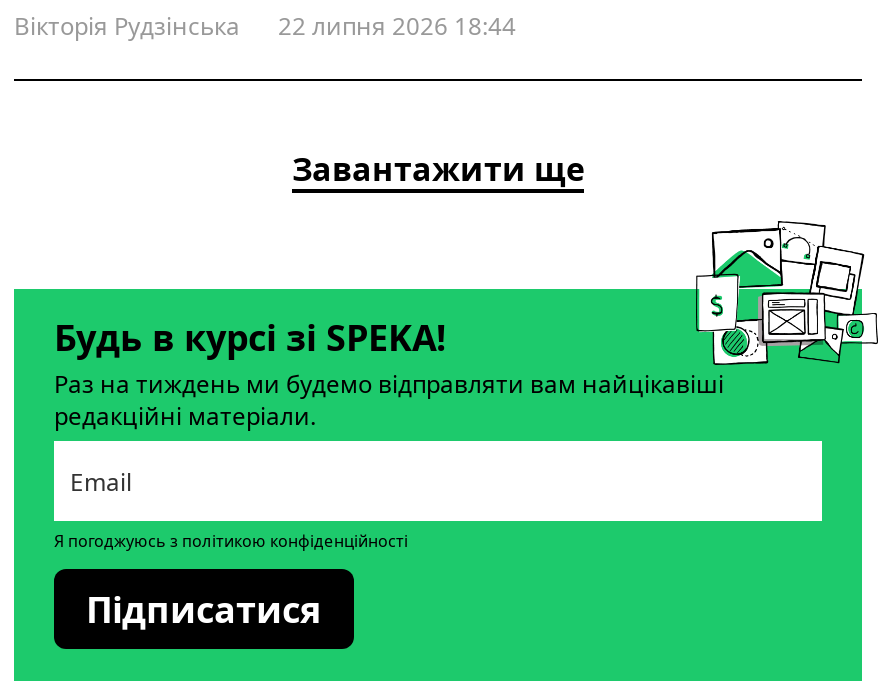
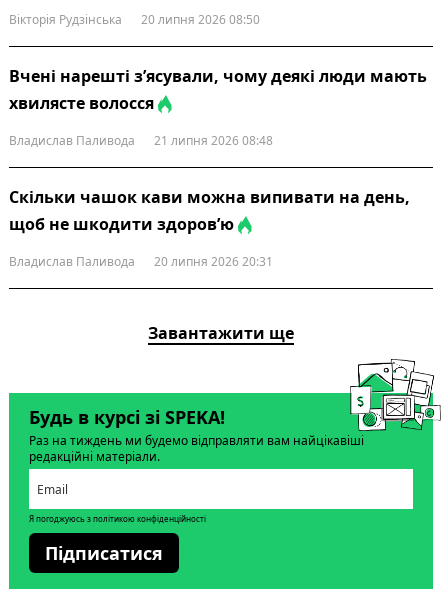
[272,9,516,43] 22 липня 2026 18:44 -> [9,11,427,270] 20 липня 2026 08:50 | Вчені нарешті з’ясували, чому деякі люди мають | хвилясте волосся | Владислав Паливода | 21 липня 2026 08:48 | Скільки чашок кави можна випивати на день, | щоб не шкодити здоров’ю | Владислав Паливода | 20 липня 2026 20:31

